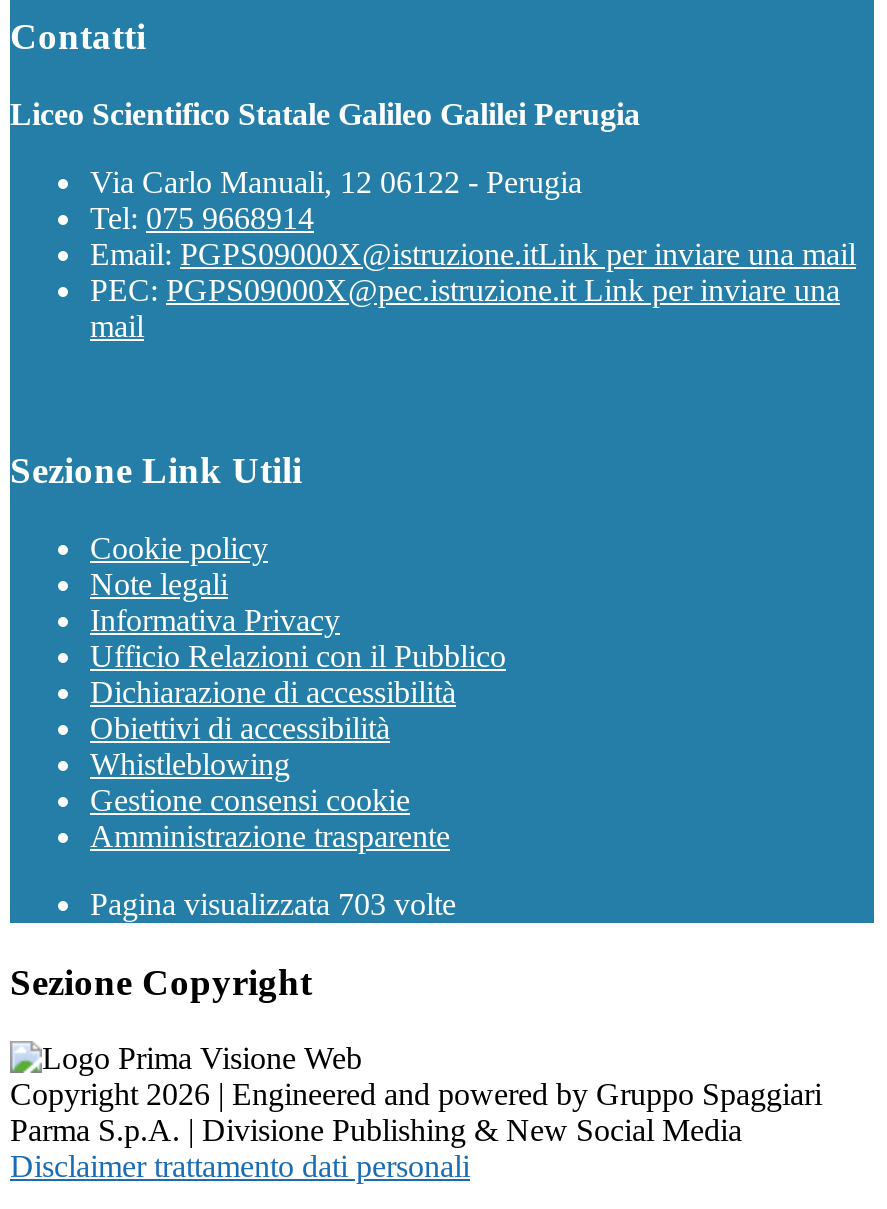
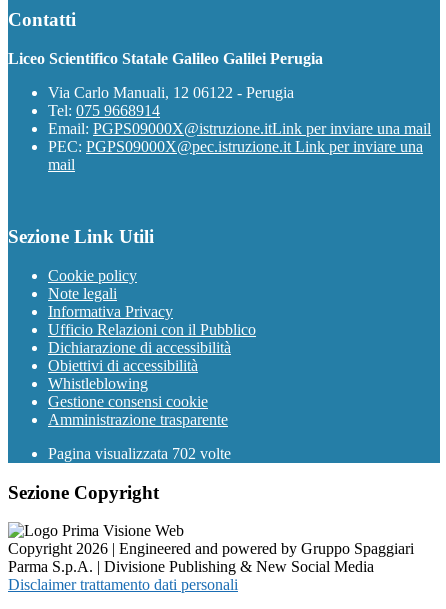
[90,887,456,921] Pagina visualizzata 703 volte -> [48,445,231,462] Pagina visualizzata 702 volte

